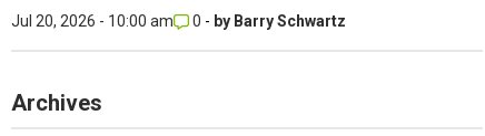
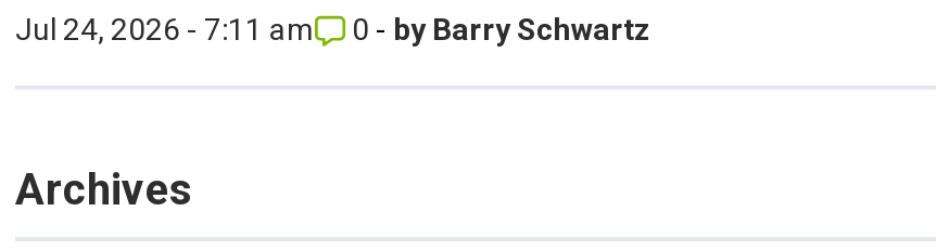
[11,12,346,30] Jul 20, 2026 - 10:00 am 0 - by Barry Schwartz -> [15,11,651,46] Jul 24, 2026 - 7:11 am 0 - by Barry Schwartz

